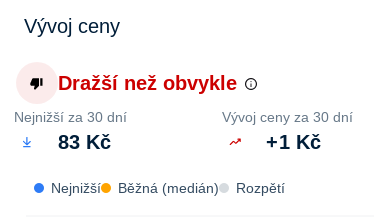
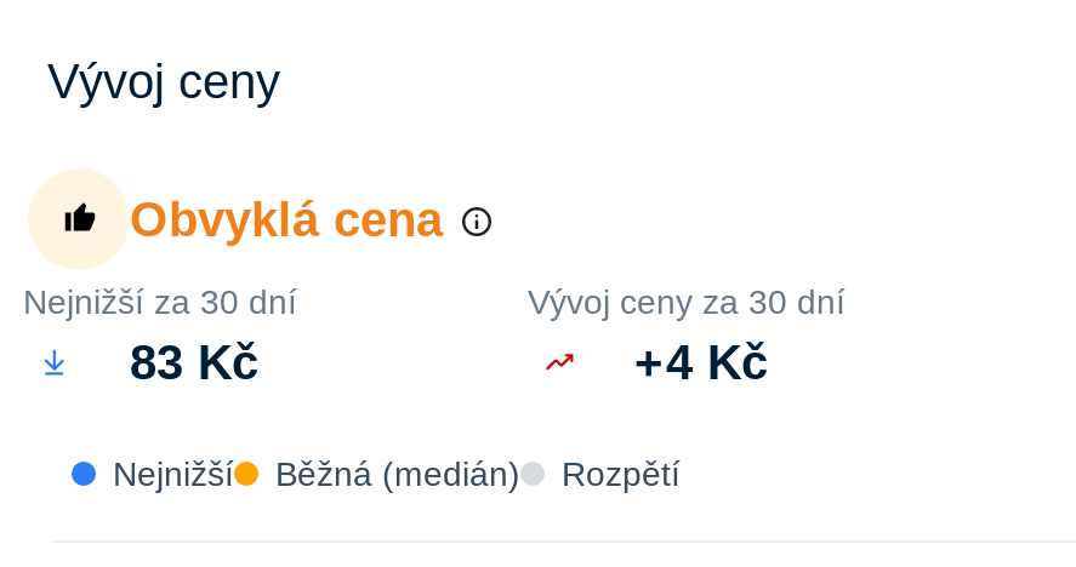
[58,72,237,94] Dražší než obvykle -> [130,193,443,246] Obvyklá cena
[266,131,321,153] +1 Kč -> [634,336,768,389] +4 Kč

